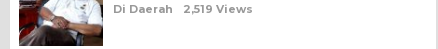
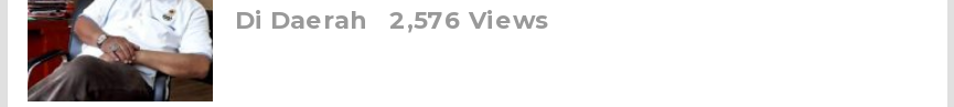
[113,2,253,16] Di Daerah 2,519 Views -> [235,6,550,36] Di Daerah 2,576 Views

